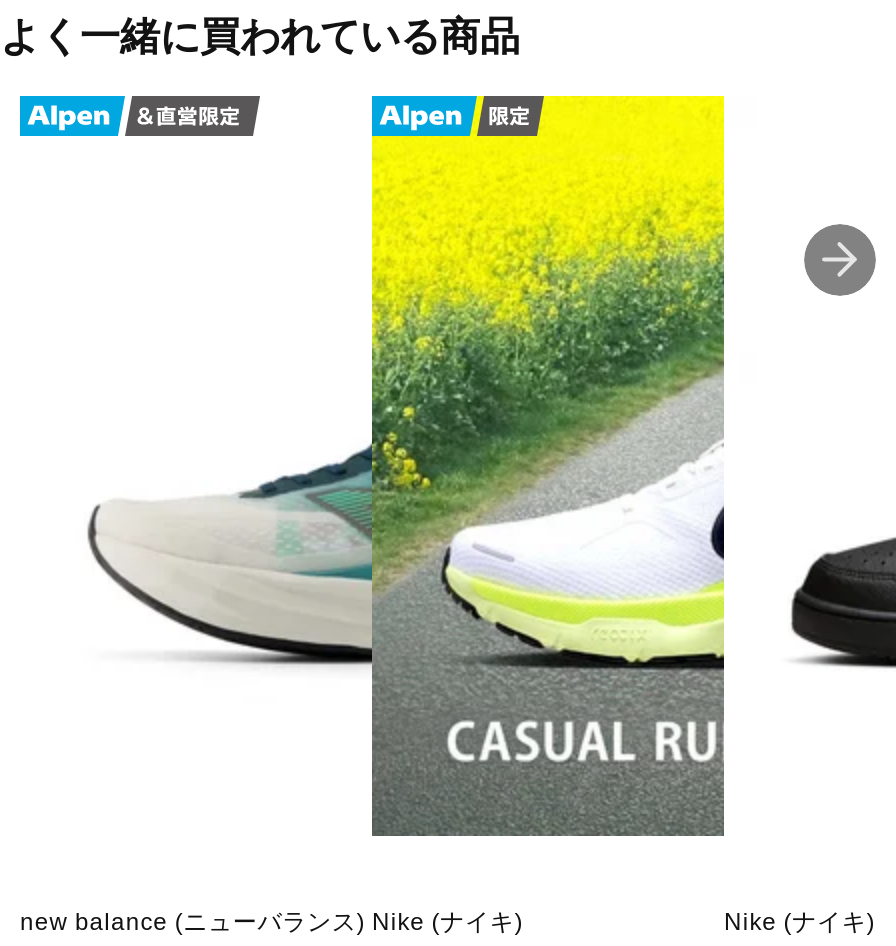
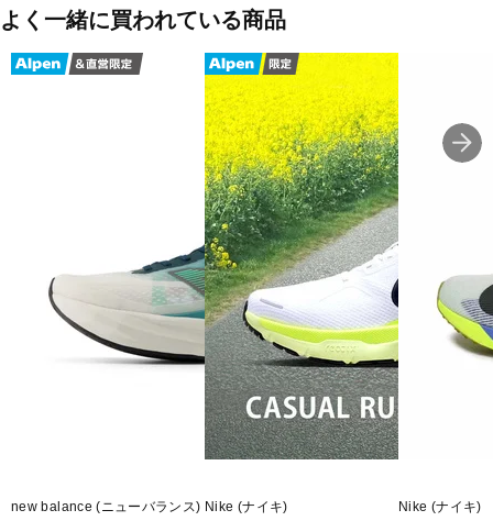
[790,502,890,670] [image] -> [436,275,490,367] [image]

